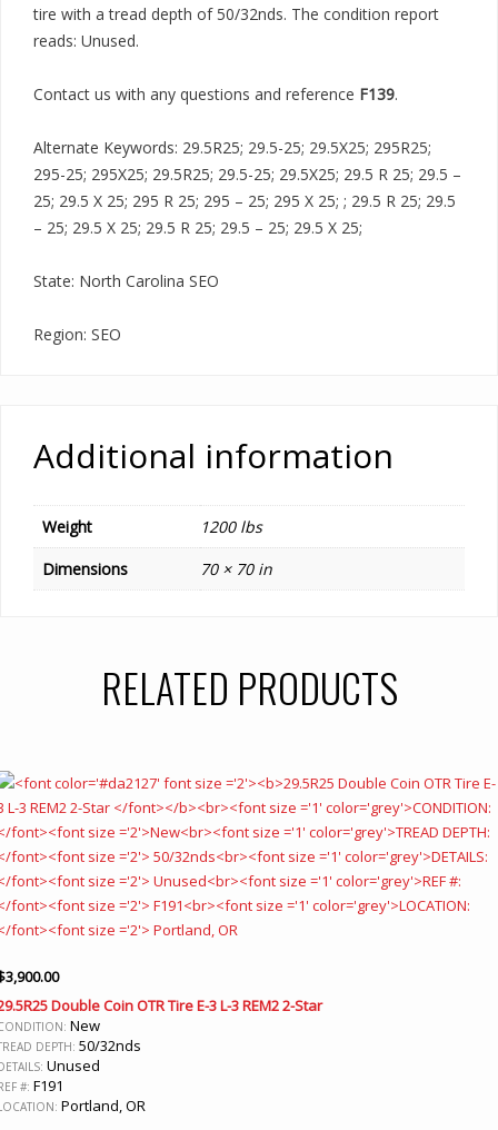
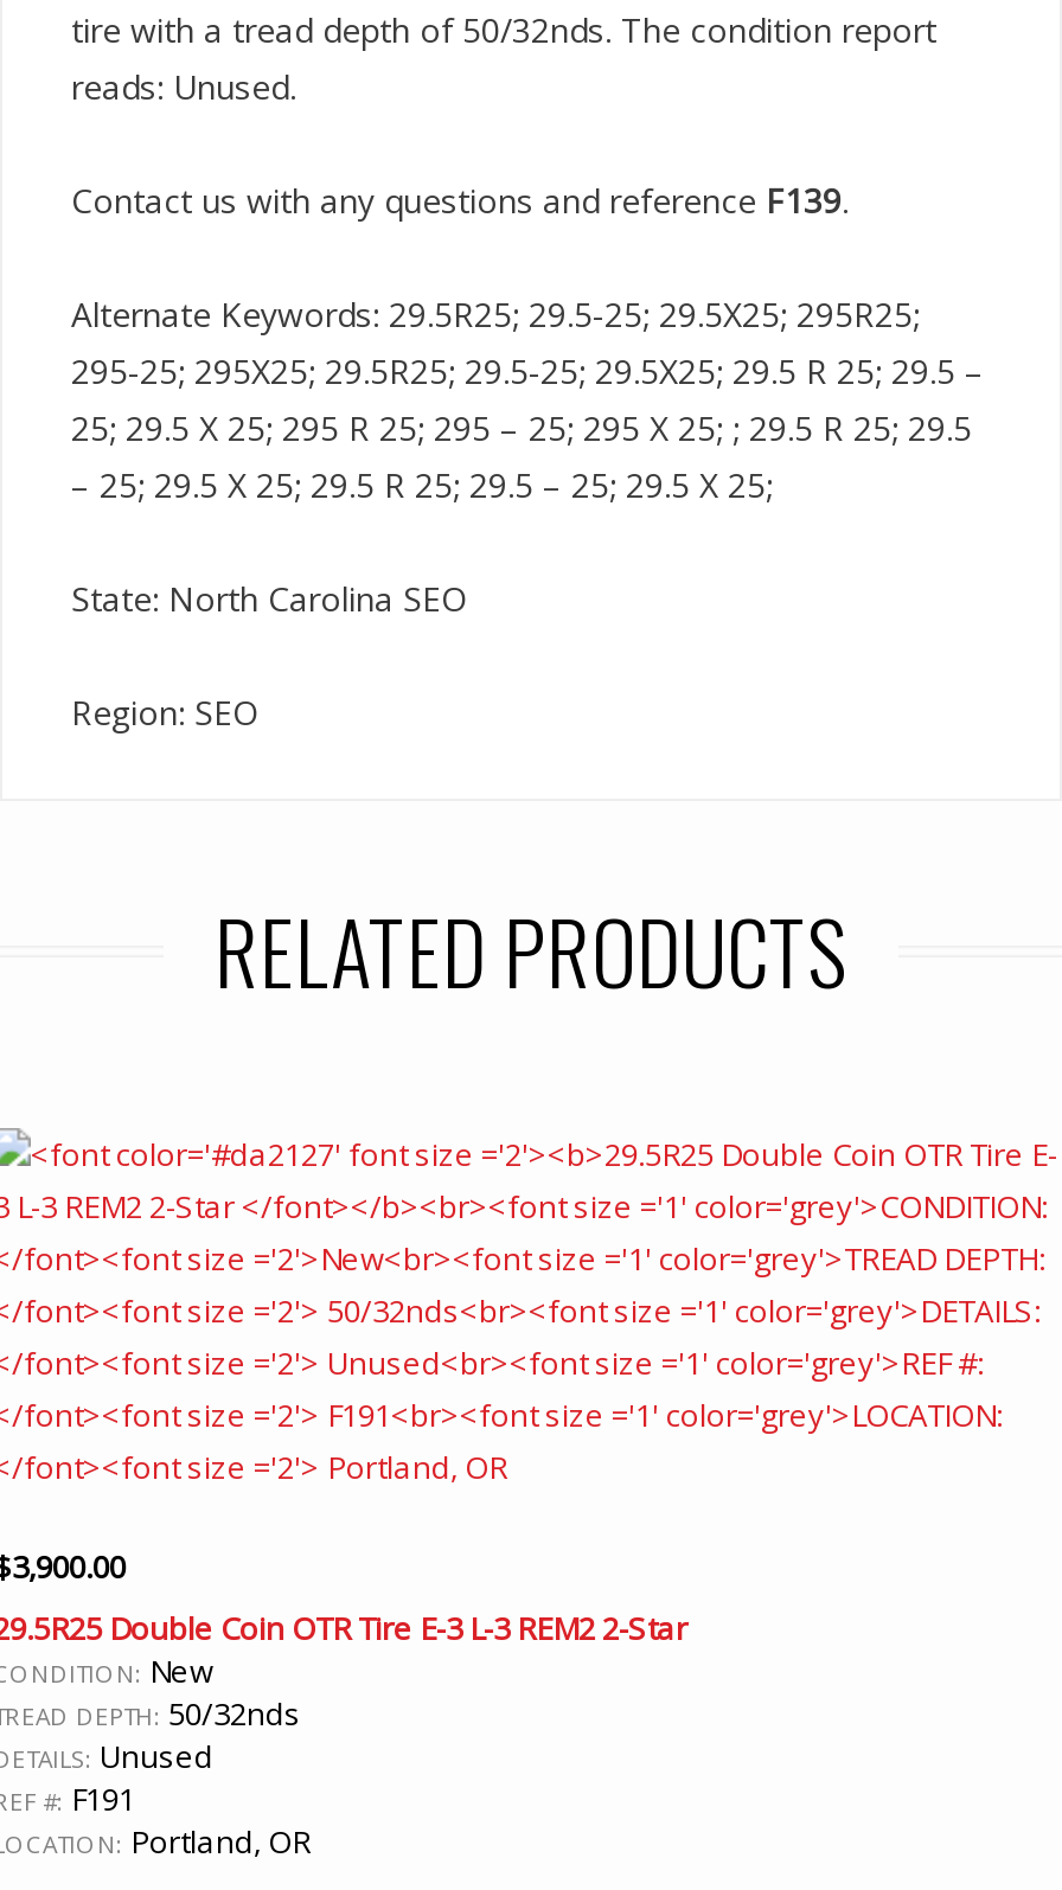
[33,433,394,579] Additional information | Weight | 1200 lbs | Dimensions | 70 × 70 in -> none

